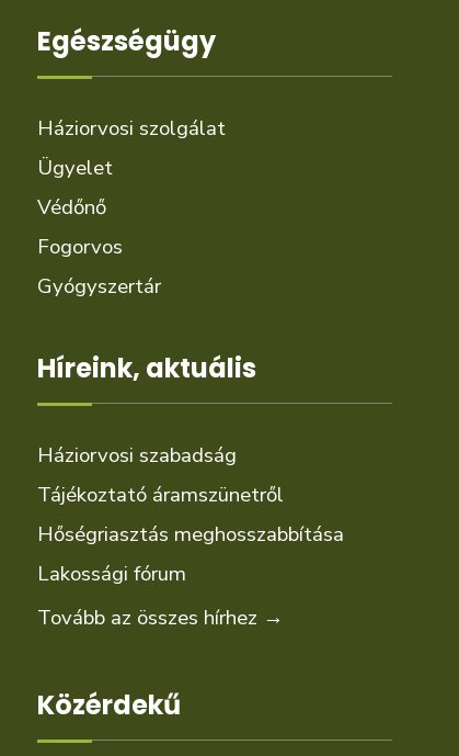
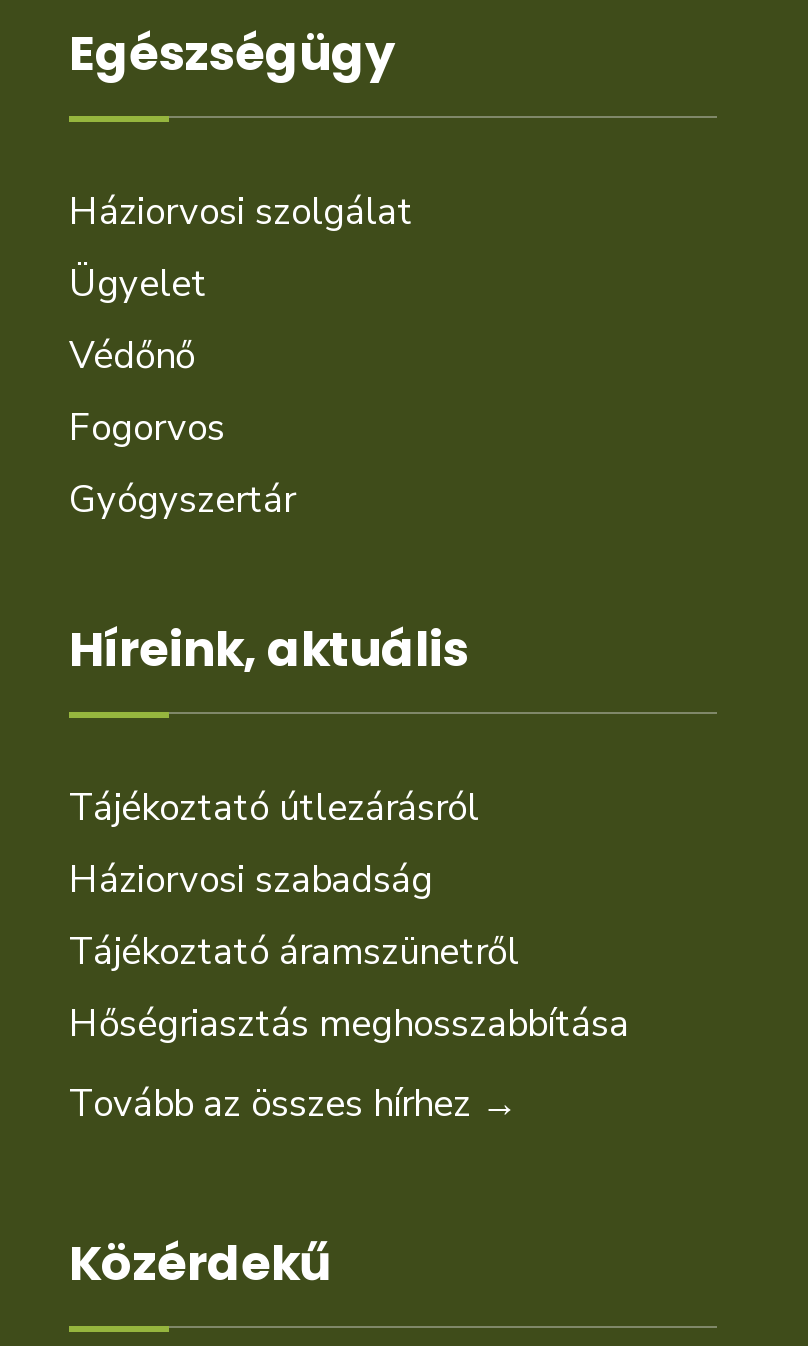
none -> [69,782,479,834] Tájékoztató útlezárásról
moved [37,441,344,549] -> [69,854,629,1050]: Háziorvosi szabadság | Tájékoztató áramszünetről | Hőségriasztás meghosszabbítása
[37,560,186,588] Lakossági fórum -> none

